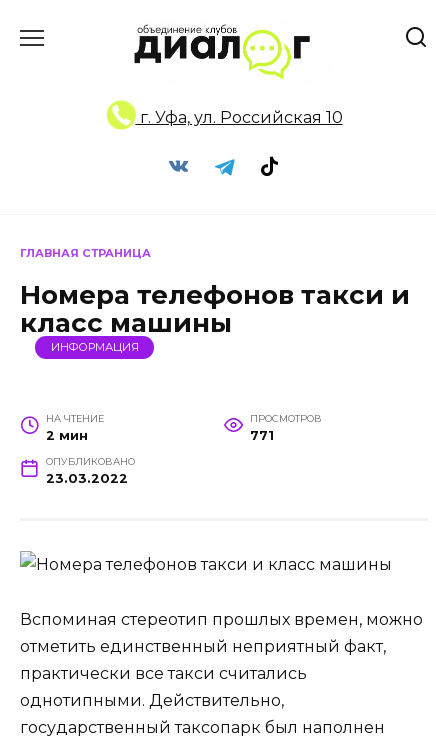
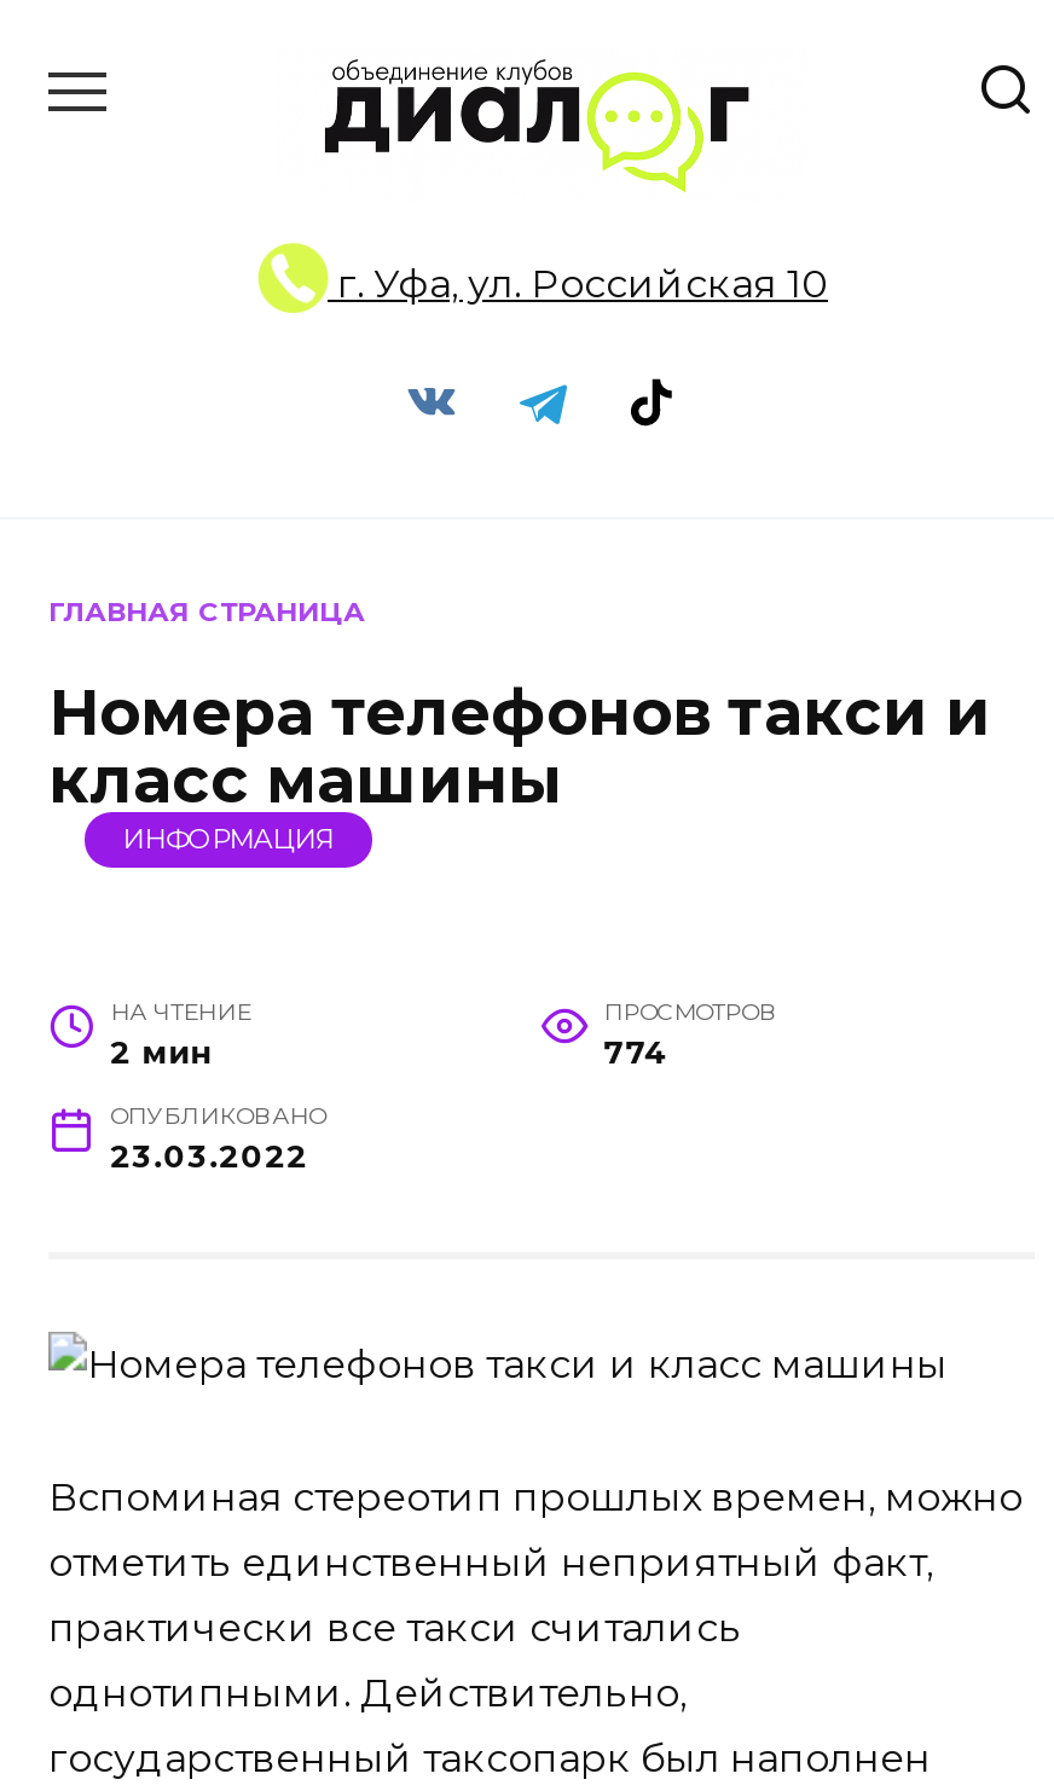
[250,428,274,443] 771 -> [603,1035,669,1072] 774

